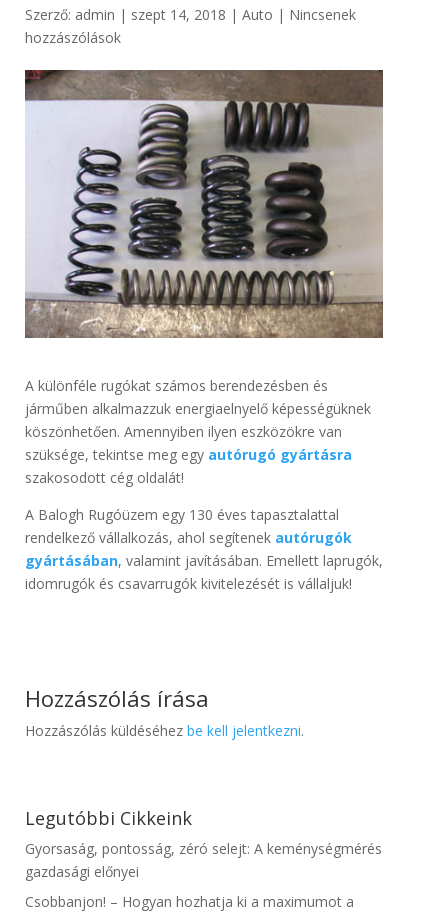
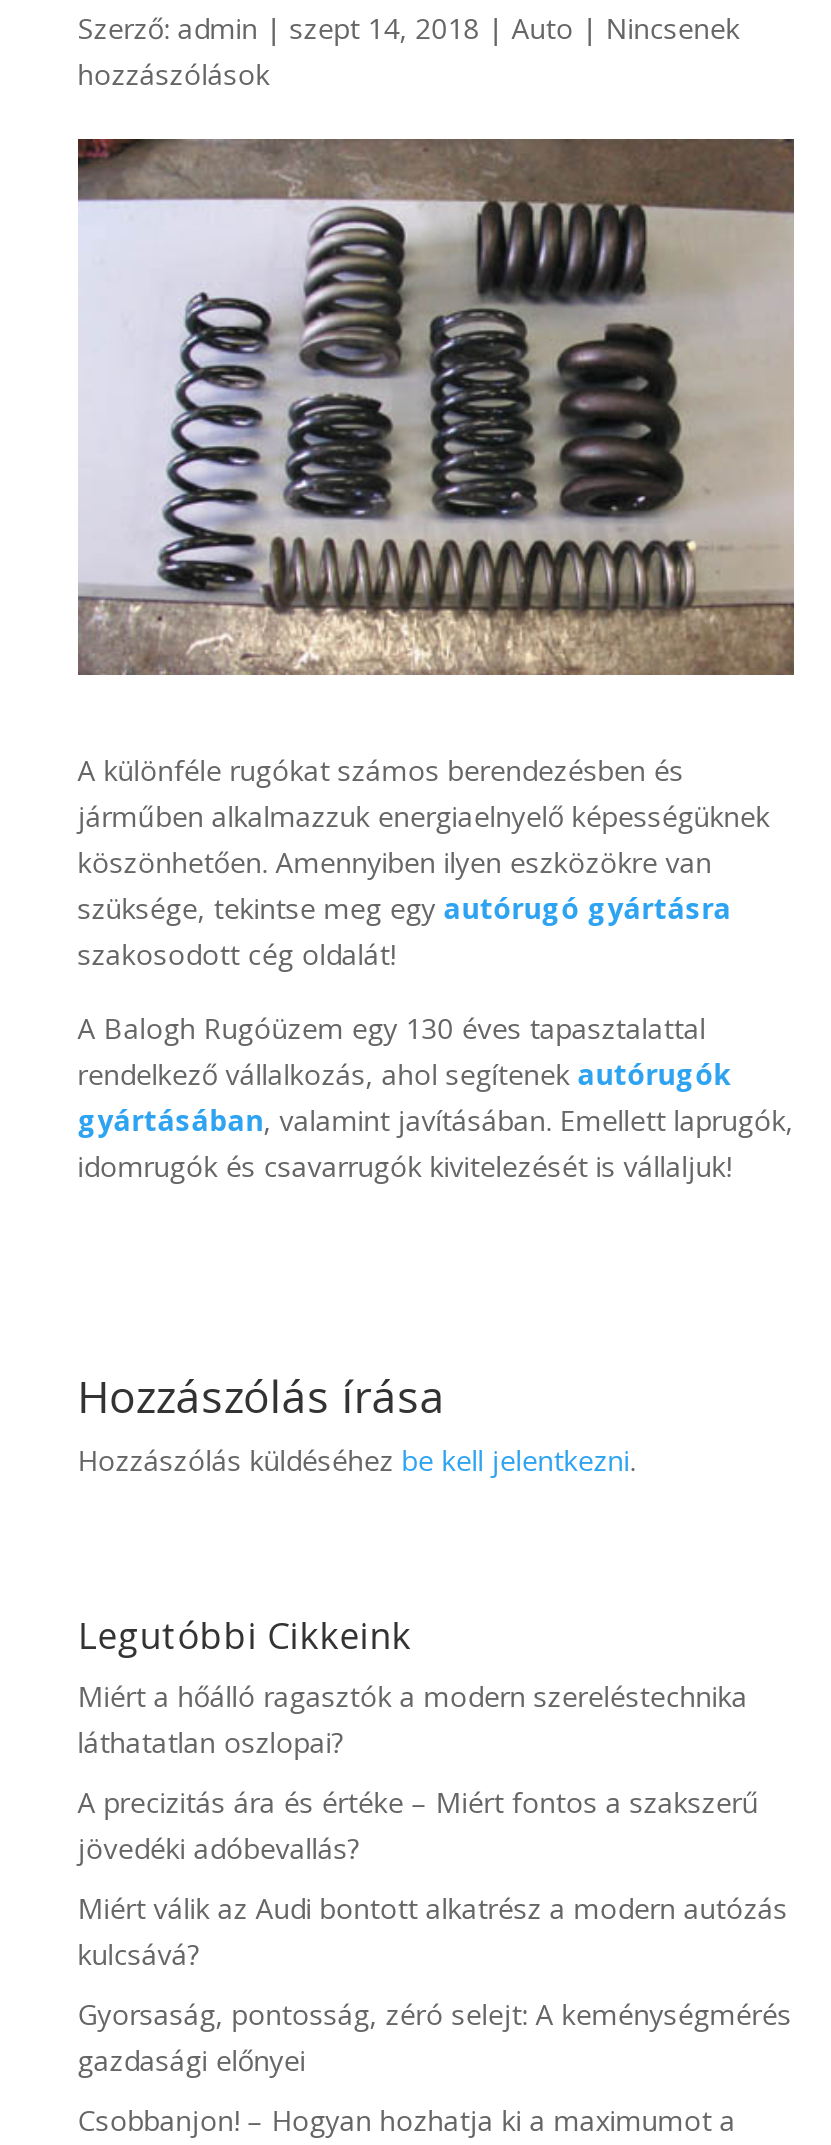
none -> [78,1678,788,1974] Miért a hőálló ragasztók a modern szereléstechnika | láthatatlan oszlopai? | A precizitás ára és értéke – Miért fontos a szakszerű | jövedéki adóbevallás? | Miért válik az Audi bontott alkatrész a modern autózás | kulcsává?

